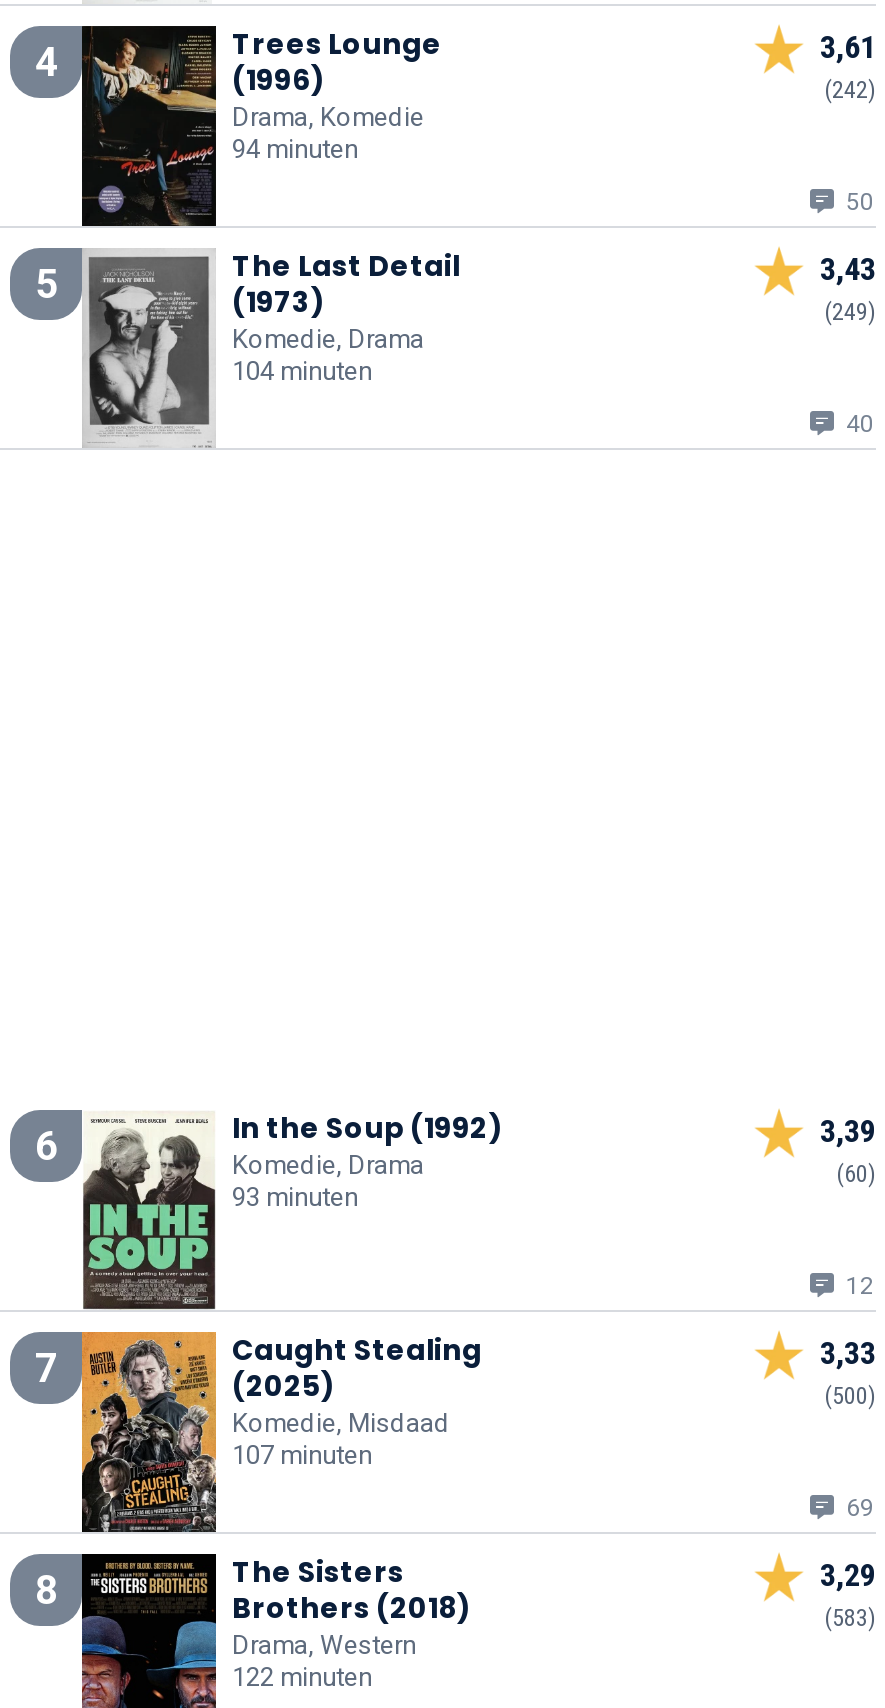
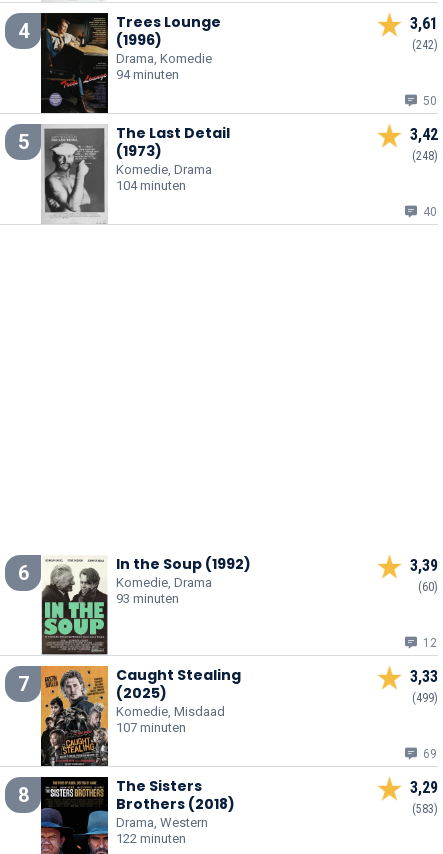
[820,250,876,288] 3,43 -> [410,125,438,144] 3,42
[824,298,876,326] (249) -> [412,149,438,163] (248)
[824,1382,876,1410] (500) -> [412,691,438,705] (499)

